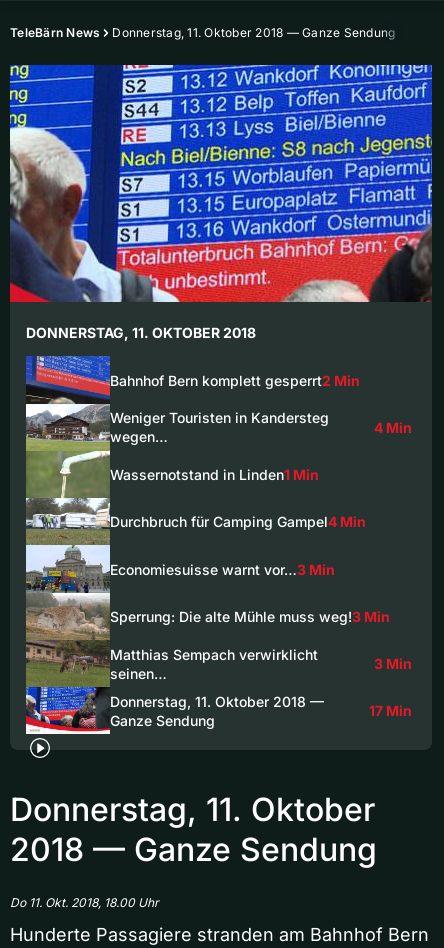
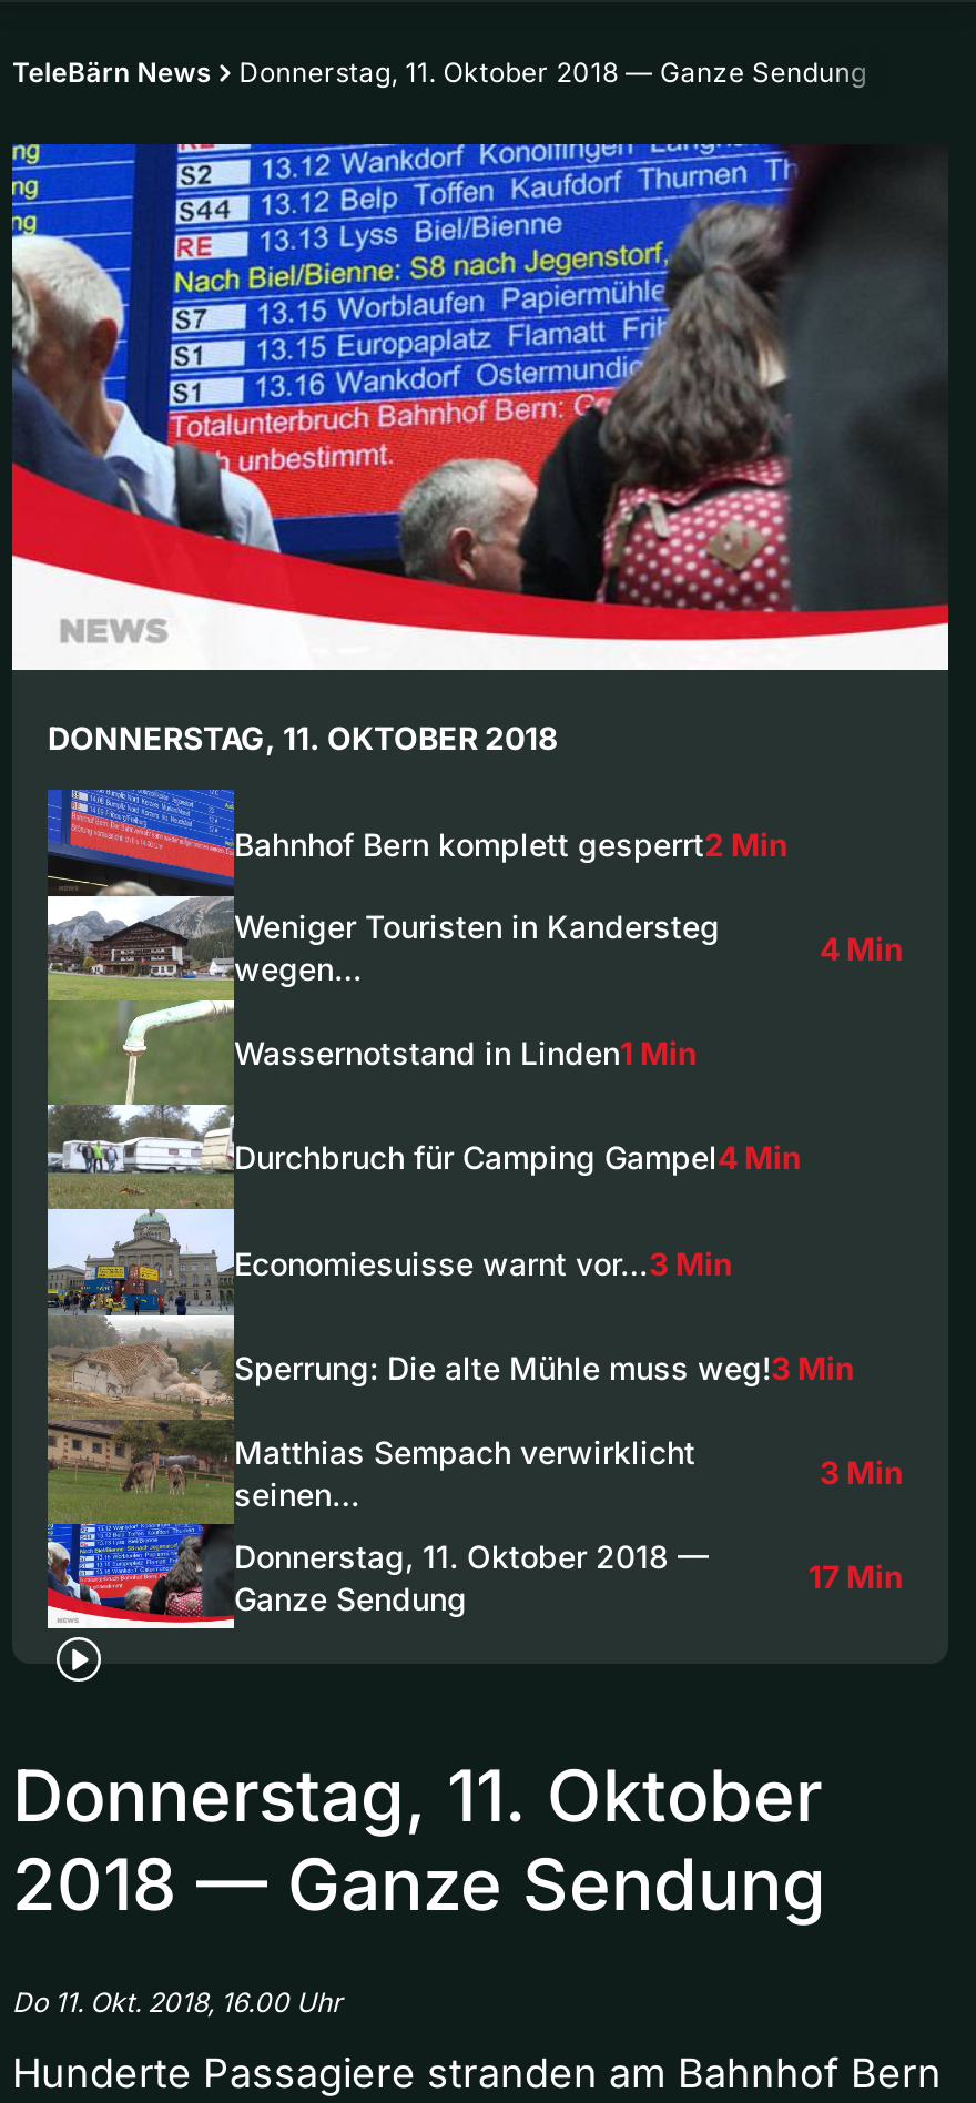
[9,64,433,303] [image] -> [10,142,950,672] [image]
[10,895,159,910] Do 11. Okt. 2018, 18.00 Uhr -> [12,1986,343,2020] Do 11. Okt. 2018, 16.00 Uhr

